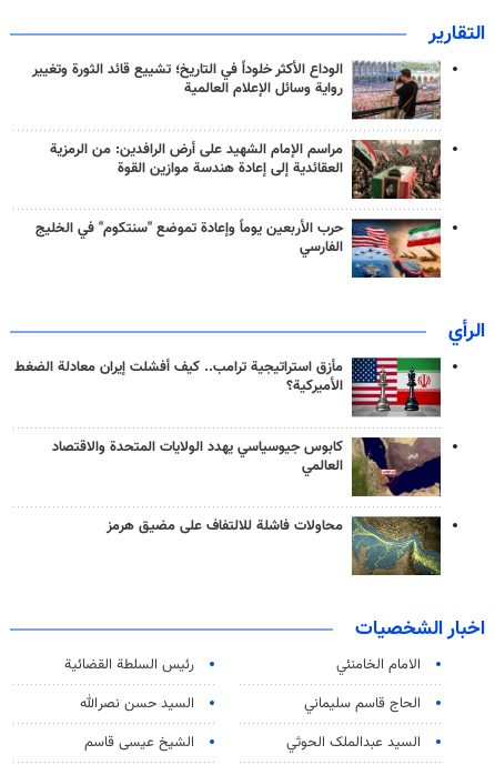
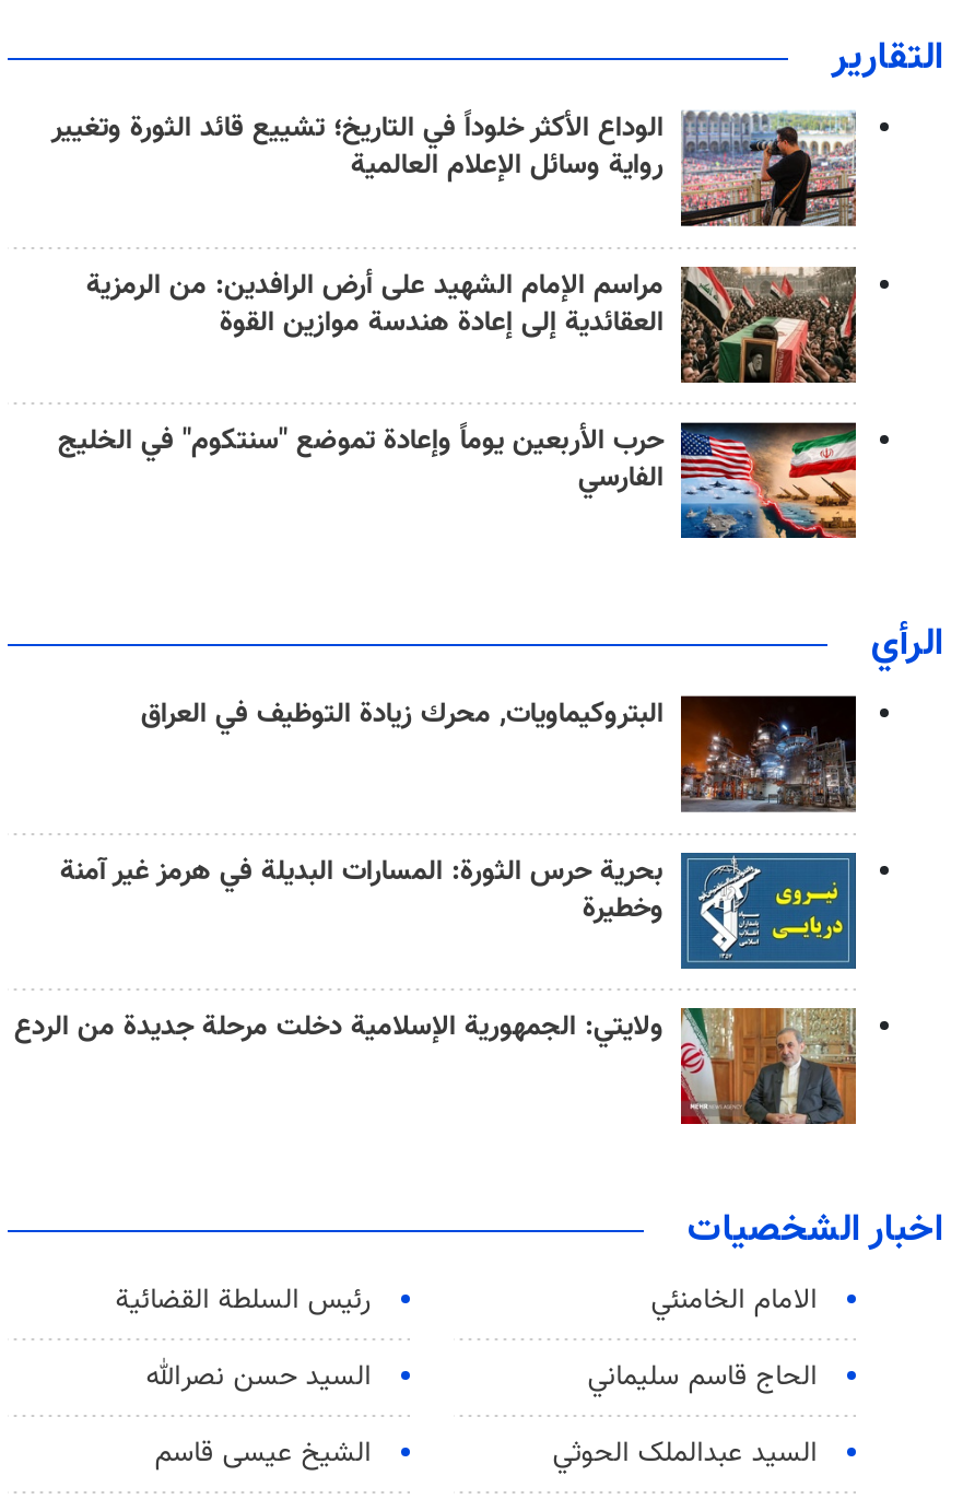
[14,356,442,416] [image] | مأزق استراتيجية ترامب.. كيف أفشلت إيران معادلة الضغط | الأميركية؟ -> [141,693,858,813] [image] | البتروكيماويات, محرك زيادة التوظيف في العراق
[52,436,442,497] [image] | كابوس جيوسياسي يهدد الولايات المتحدة والاقتصاد | العالمي -> [60,850,858,971] [image] | بحرية حرس الثورة: المسارات البديلة في هرمز غير آمنة | وخطيرة
[107,515,442,576] [image] | محاولات فاشلة للالتفاف على مضيق هرمز -> [14,1005,858,1126] [image] | ولايتي: الجمهورية الإسلامية دخلت مرحلة جديدة من الردع

